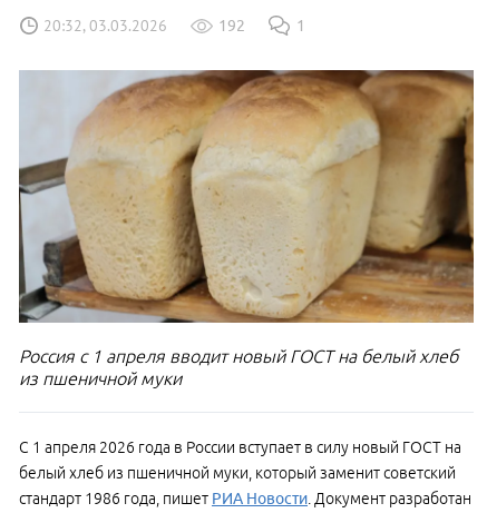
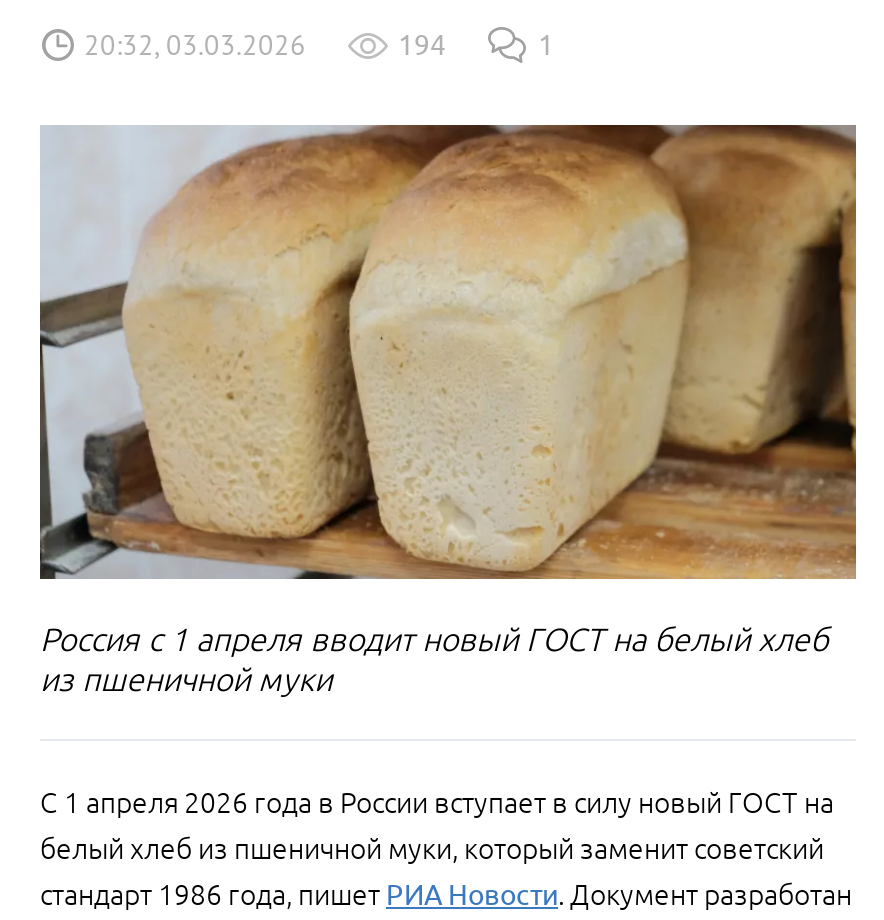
[218,17,245,34] 192 -> [398,29,446,61] 194

